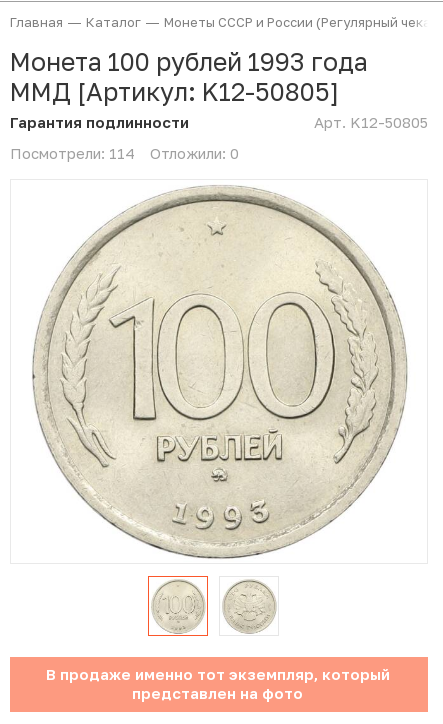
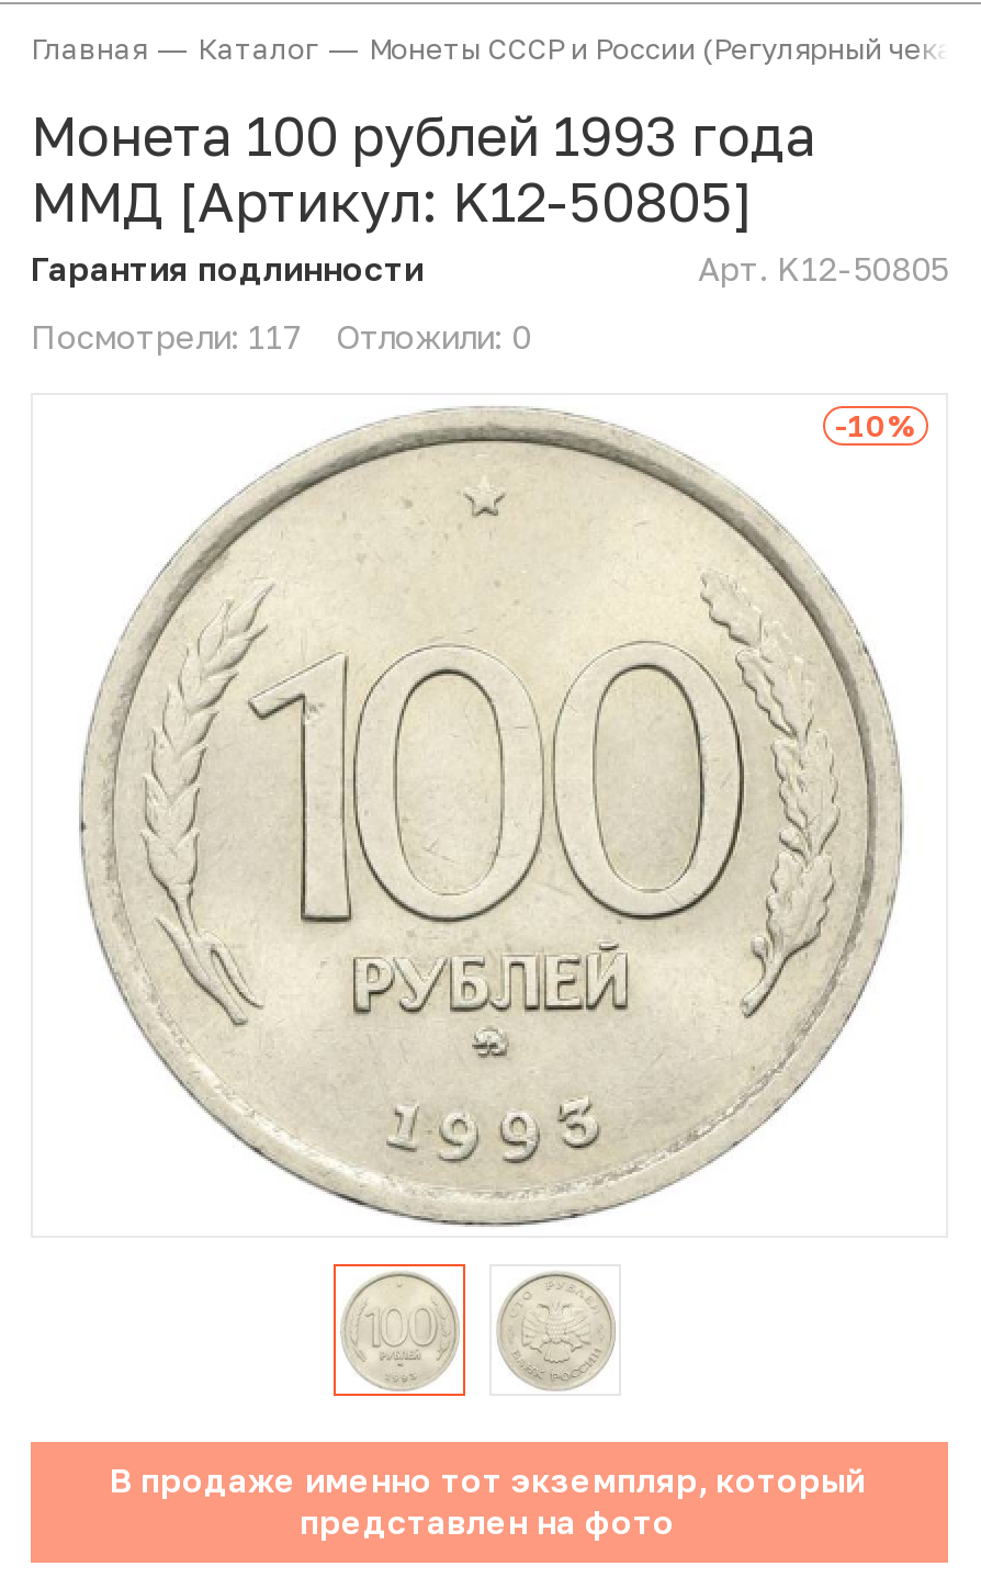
[10,144,135,162] Посмотрели: 114 -> [31,316,303,356] Посмотрели: 117
none -> [835,406,916,443] -10%

